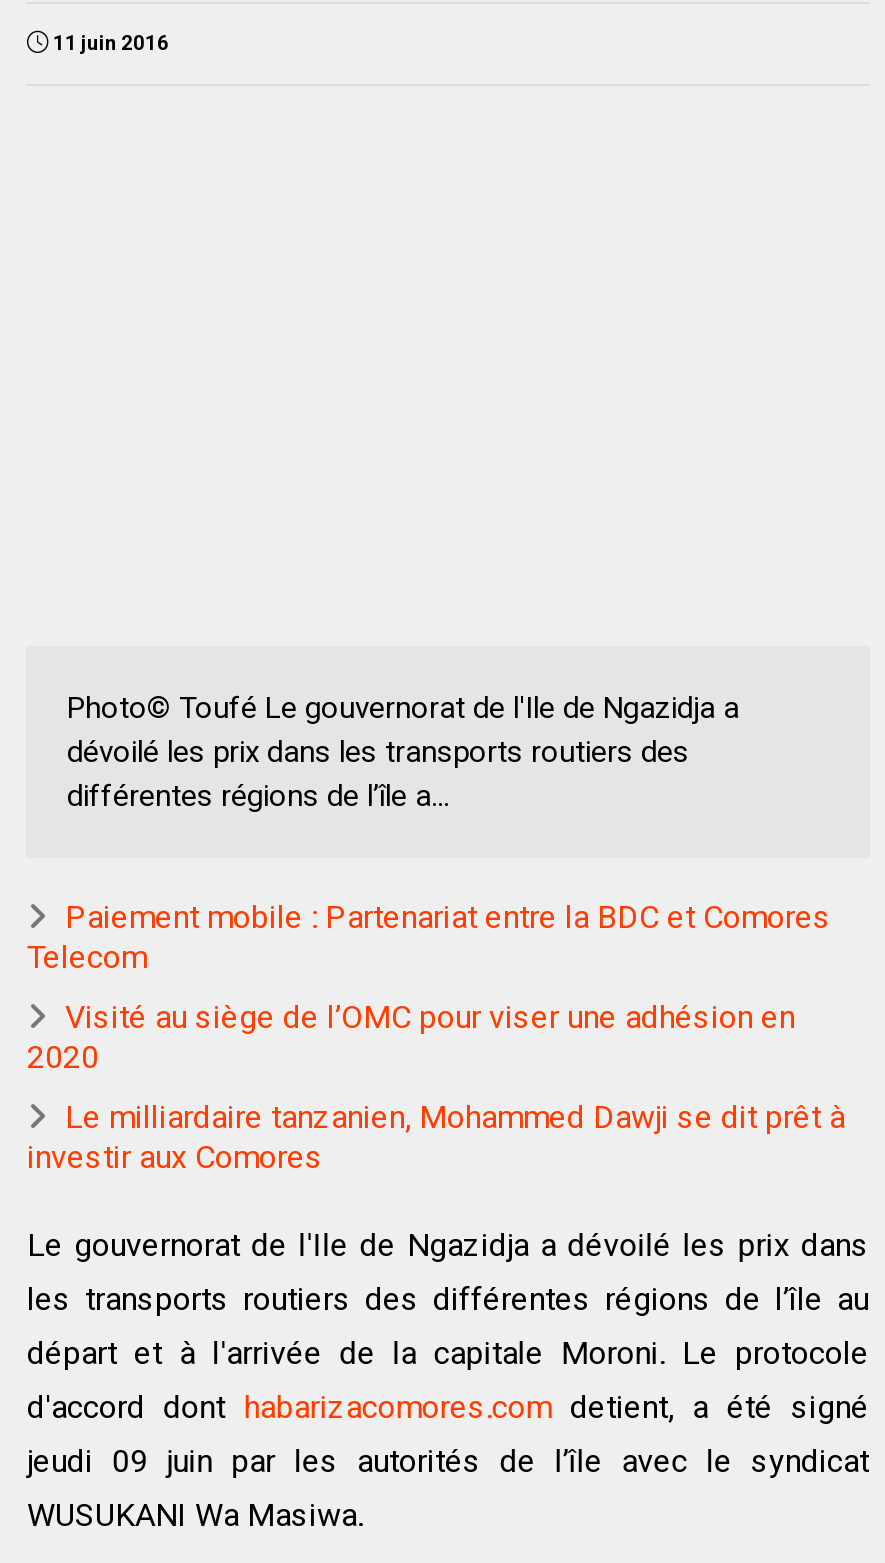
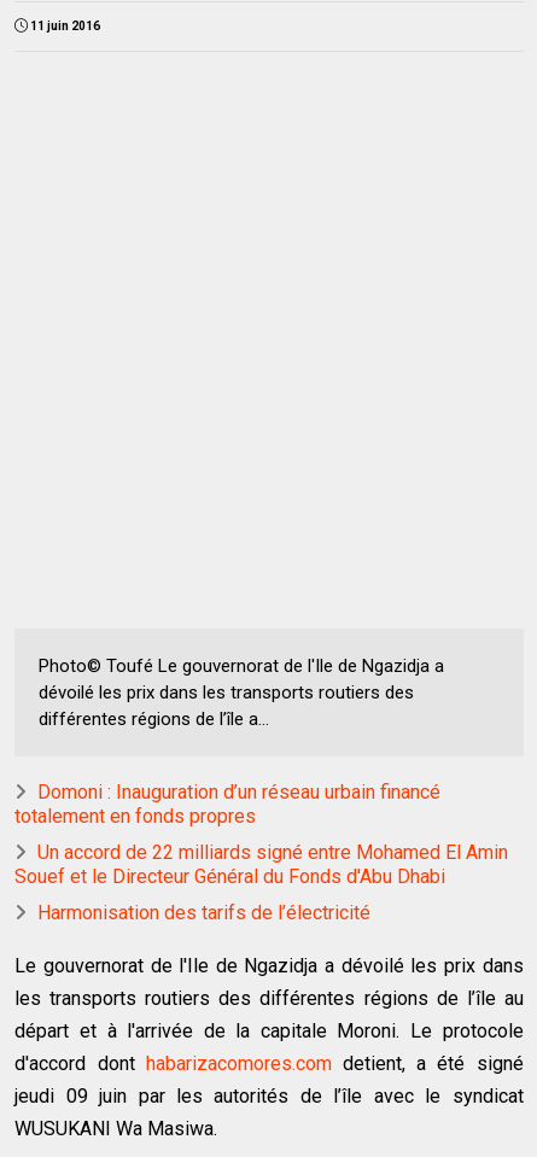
moved [67,690,739,814] -> [39,655,445,730]: Photo© Toufé Le gouvernorat de l'Ile de Ngazidja a | dévoilé les prix dans les transports routiers des | différentes régions de l’île a...
[27,898,831,976] Paiement mobile : Partenariat entre la BDC et Comores | Telecom -> [15,780,441,828] Domoni : Inauguration d’un réseau urbain financé | totalement en fonds propres
[27,998,795,1076] Visité au siège de l’OMC pour viser une adhésion en | 2020 -> [15,841,509,888] Un accord de 22 milliards signé entre Mohamed El Amin | Souef et le Directeur Général du Fonds d'Abu Dhabi
[27,1098,845,1176] Le milliardaire tanzanien, Mohammed Dawji se dit prêt à | investir aux Comores -> [38,901,371,924] Harmonisation des tarifs de l’électricité

